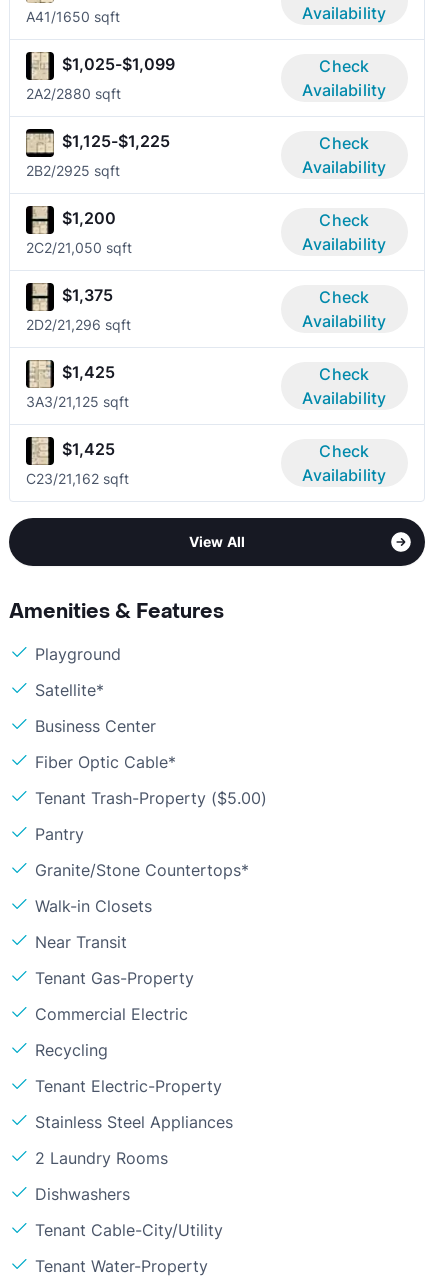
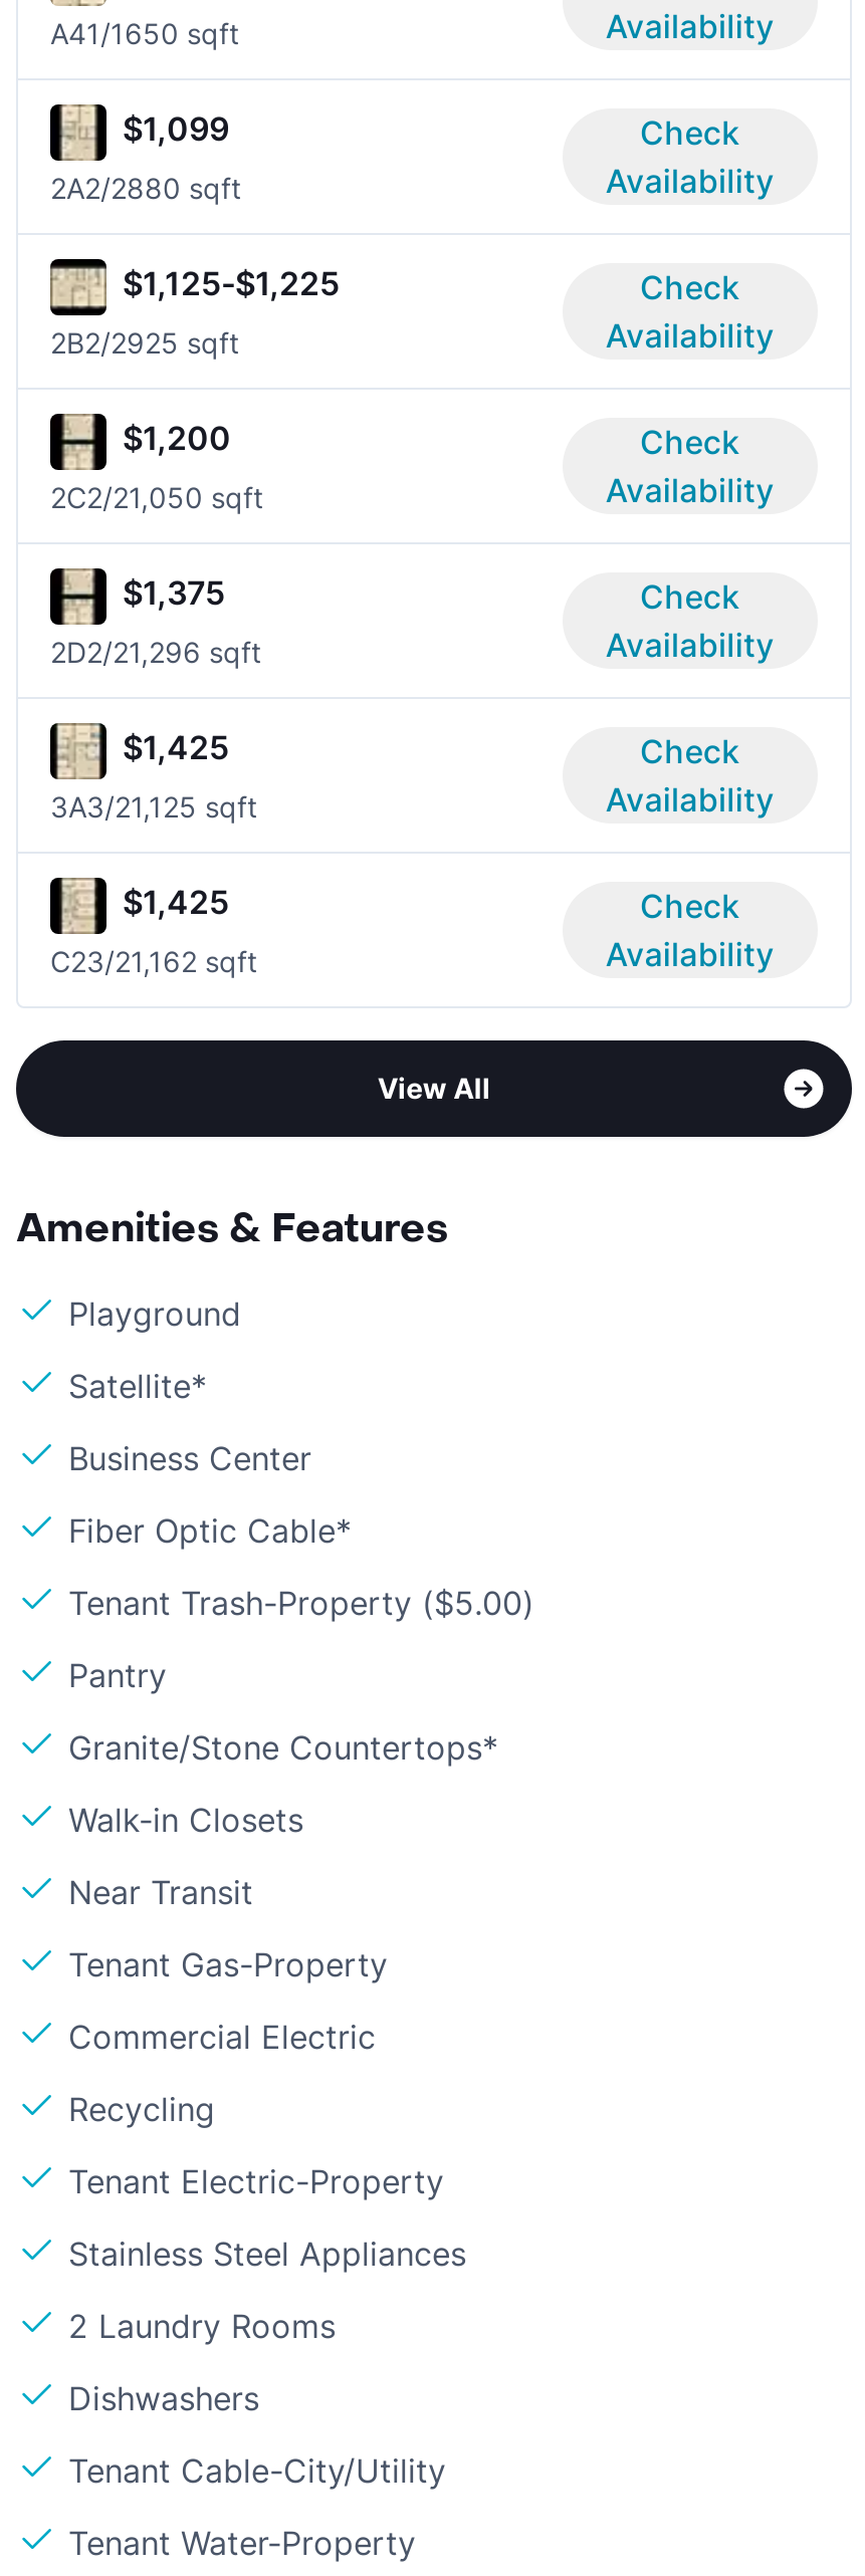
[62,53,175,73] $1,025-$1,099 -> [123,107,229,148] $1,099

